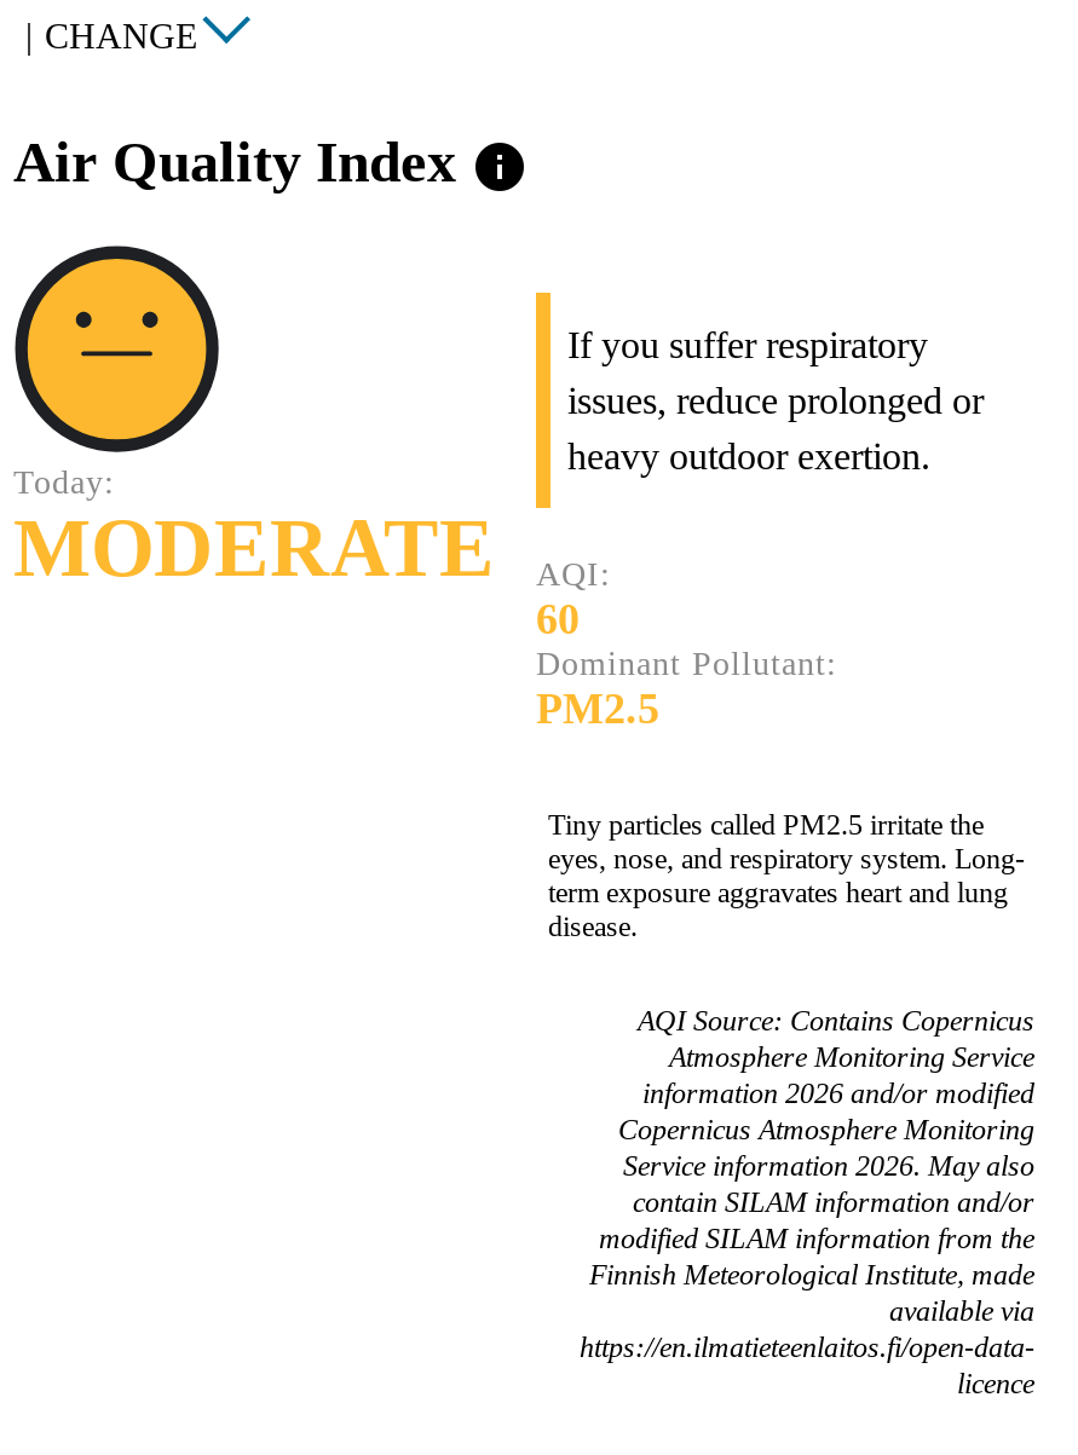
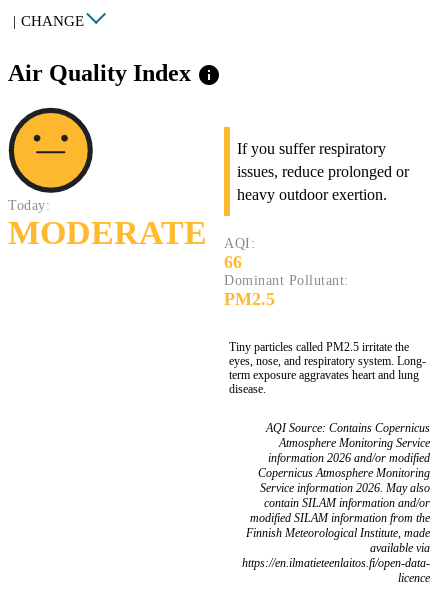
[536,596,580,644] 60 -> [224,252,242,272] 66

